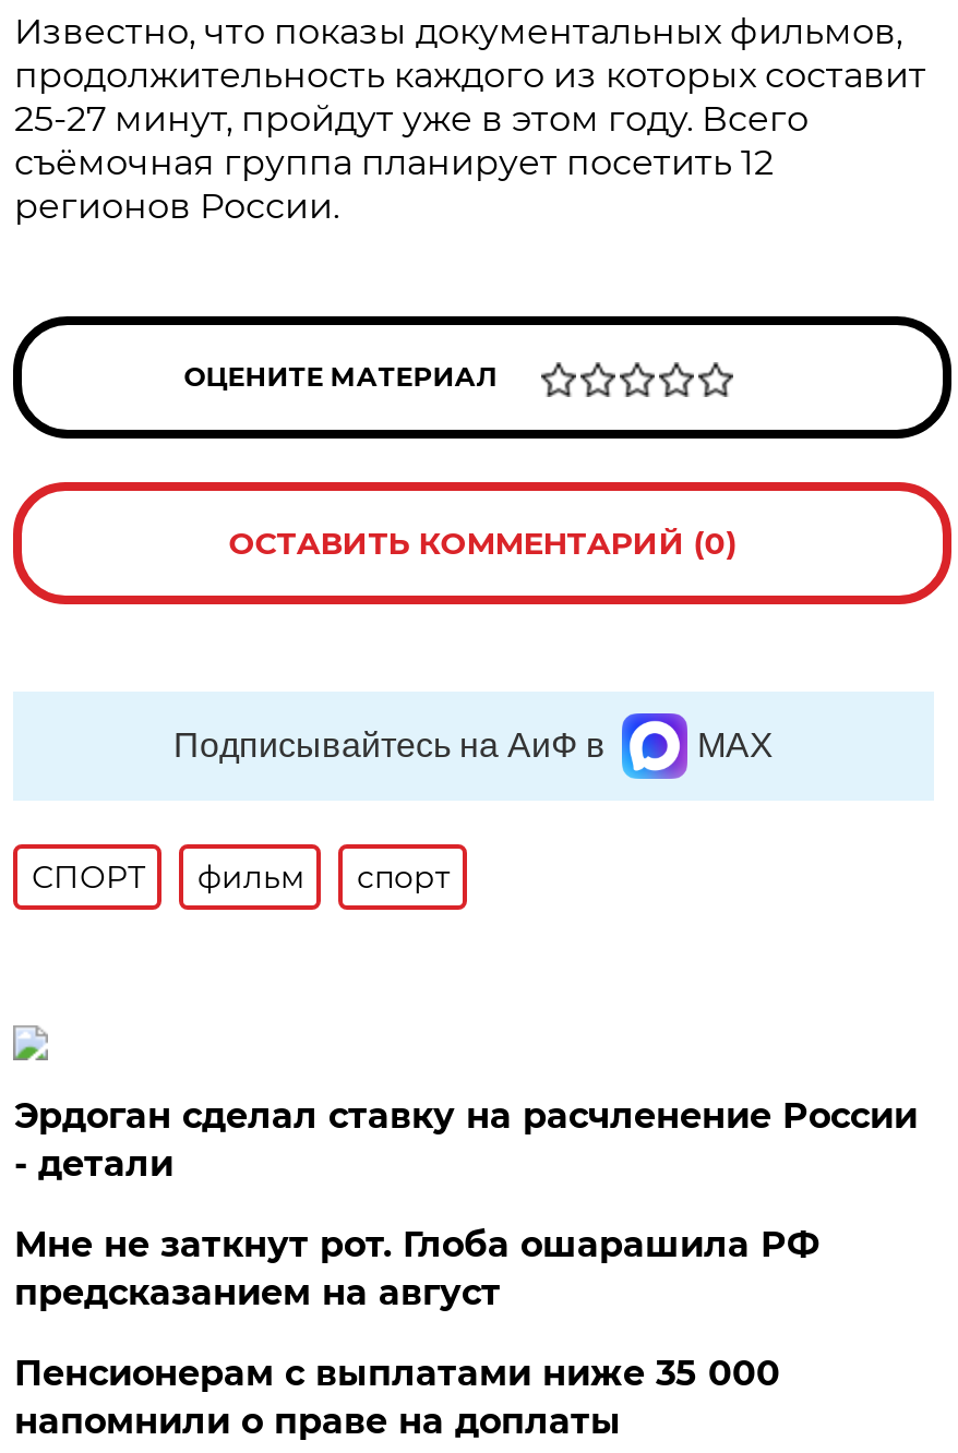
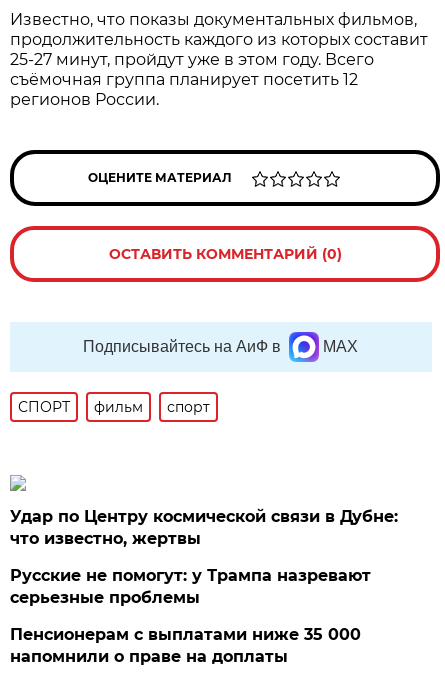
[14,1095,917,1185] Эрдоган сделал ставку на расчленение России | - детали -> [10,507,398,548] Удар по Центру космической связи в Дубне: | что известно, жертвы
[14,1224,819,1313] Мне не заткнут рот. Глоба ошарашила РФ | предсказанием на август -> [10,566,371,607] Русские не помогут: у Трампа назревают | серьезные проблемы

